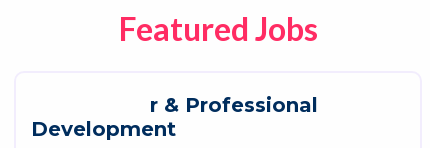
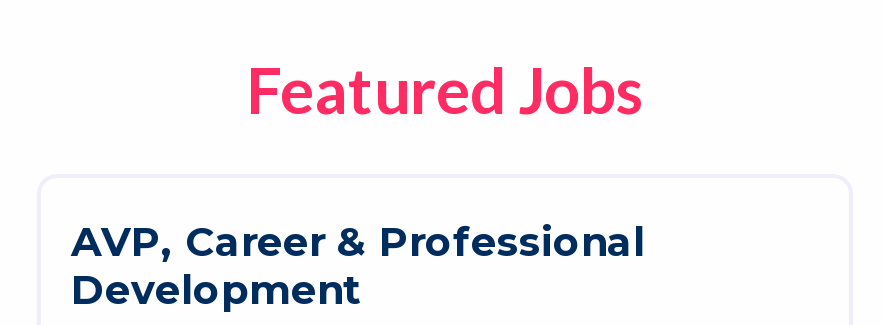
[150,93,318,117] r & Professional -> [71,218,645,266] AVP, Career & Professional

